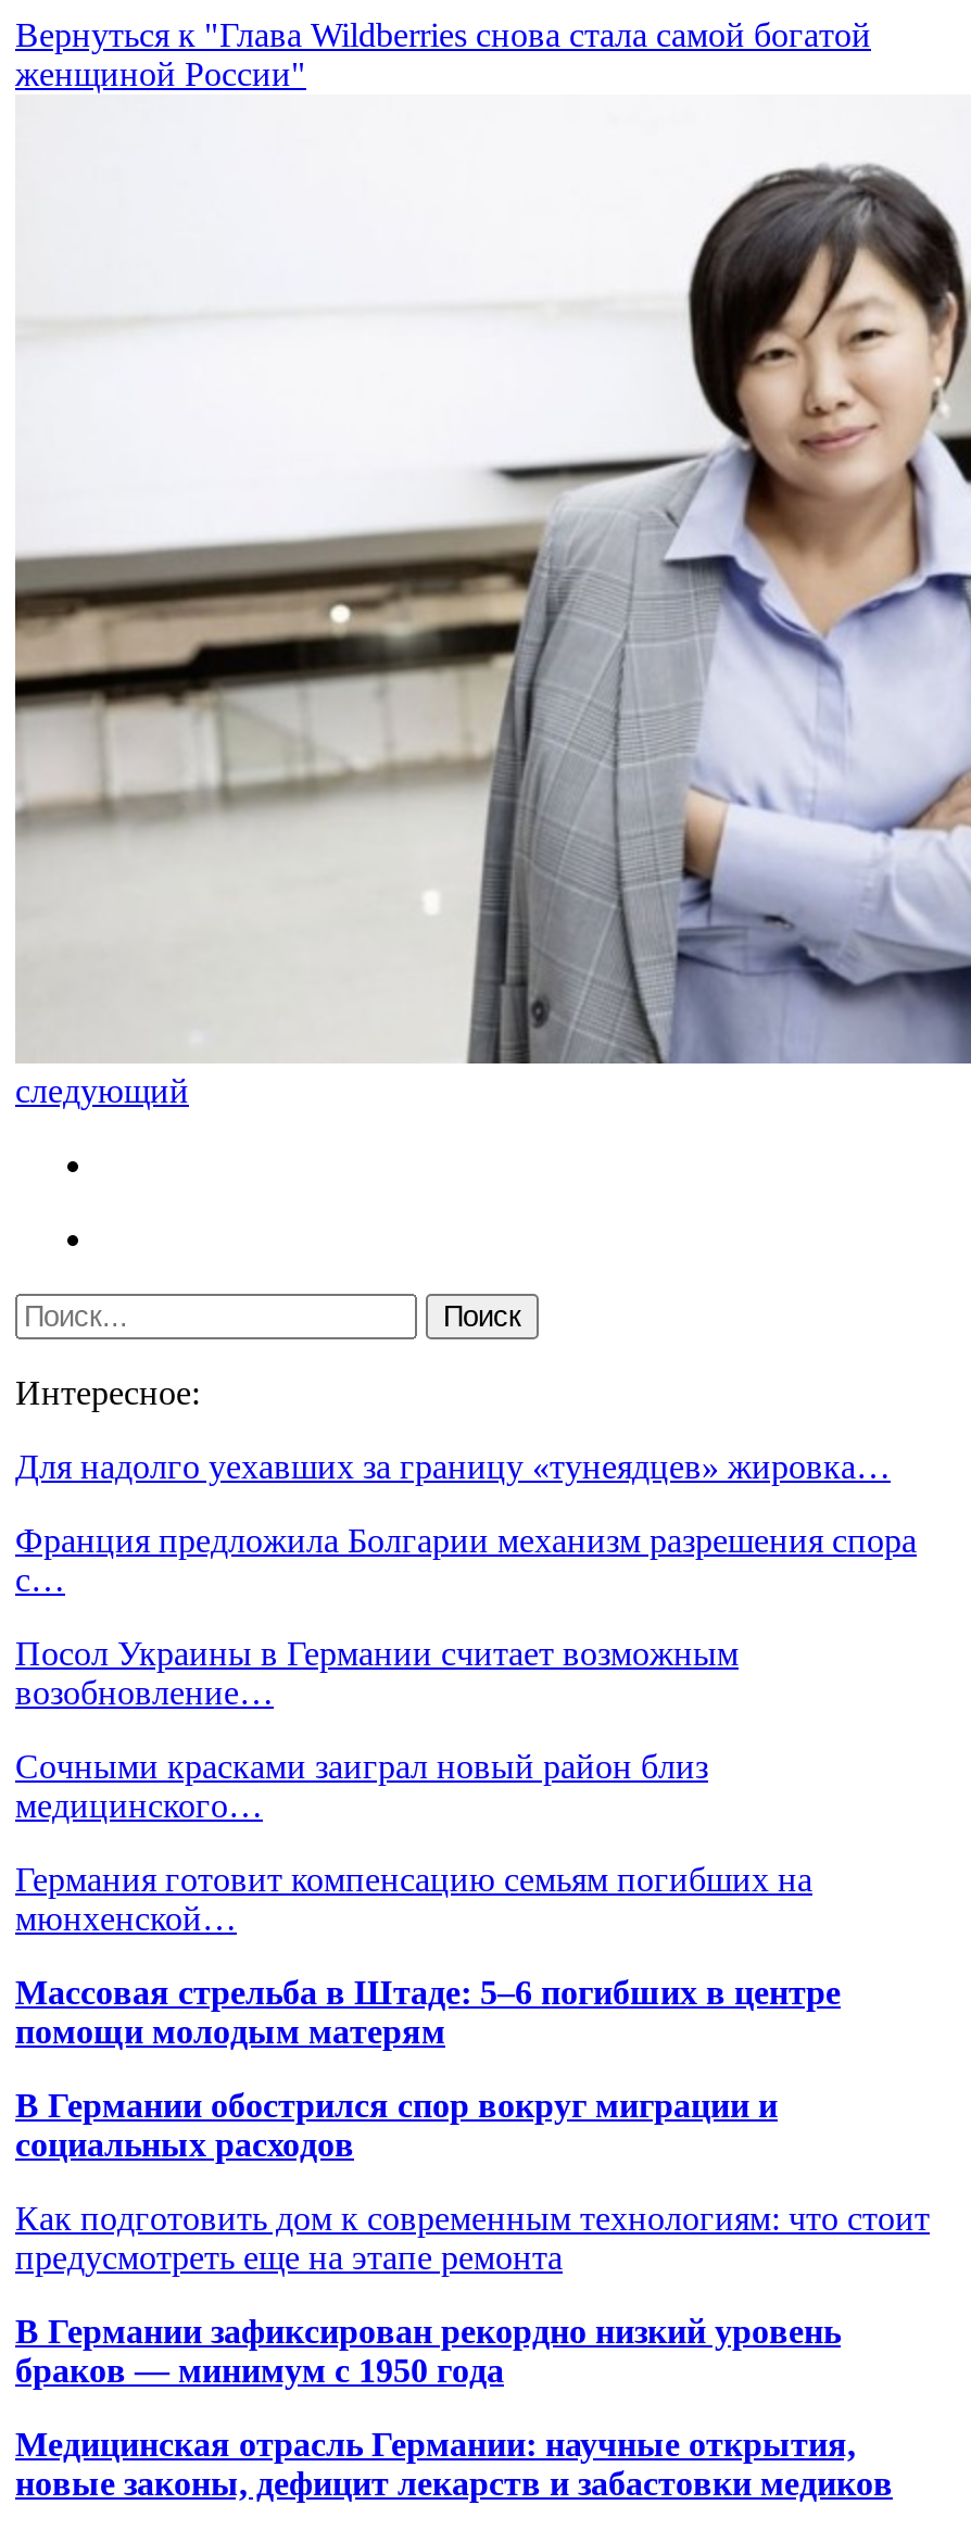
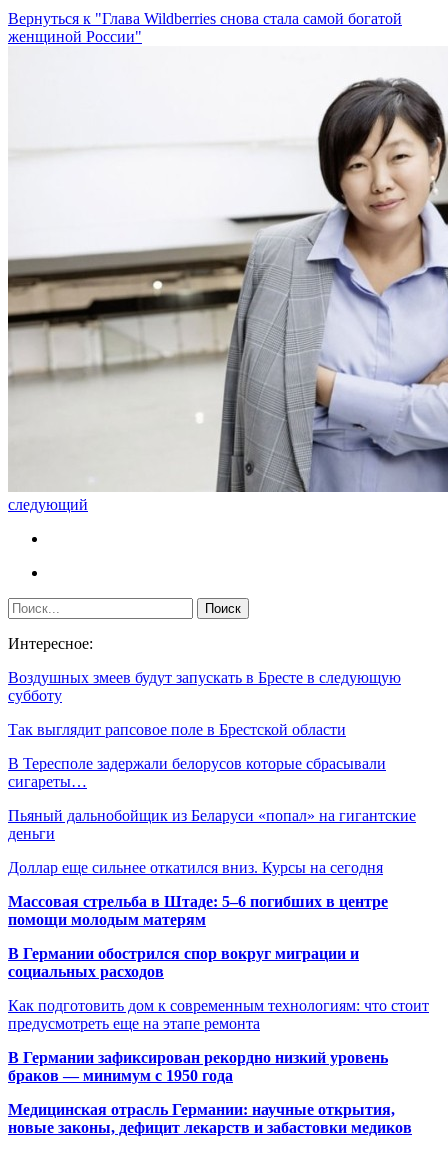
[15,1448,891,1485] Для надолго уехавших за границу «тунеядцев» жировка… -> [8,669,401,704] Воздушных змеев будут запускать в Бресте в следующую | субботу
[15,1522,917,1598] Франция предложила Болгарии механизм разрешения спора | с… -> [8,721,346,738] Так выглядит рапсовое поле в Брестской области
[15,1635,739,1711] Посол Украины в Германии считает возможным | возобновление… -> [8,755,386,790] В Тересполе задержали белорусов которые сбрасывали | сигареты…
[15,1748,708,1824] Сочными красками заиграл новый район близ | медицинского… -> [8,807,416,842] Пьяный дальнобойщик из Беларуси «попал» на гигантские | деньги
[15,1861,812,1937] Германия готовит компенсацию семьям погибших на | мюнхенской… -> [8,859,383,876] Доллар еще сильнее откатился вниз. Курсы на сегодня

